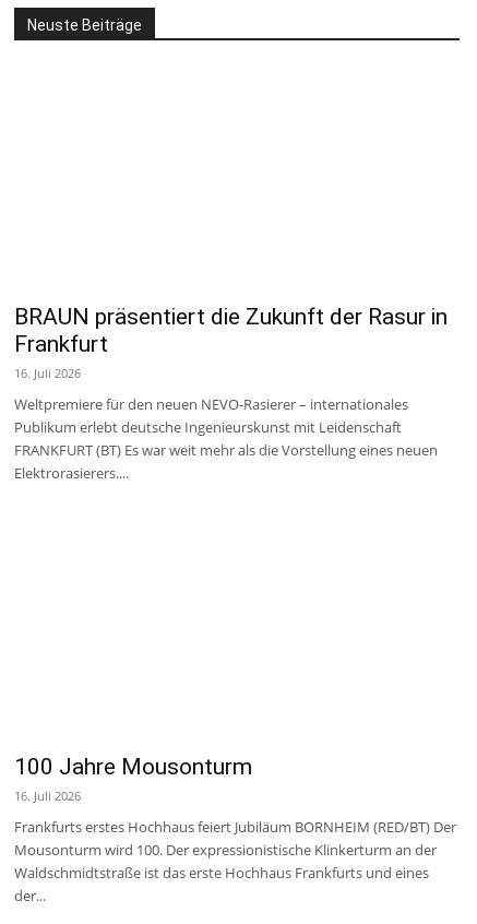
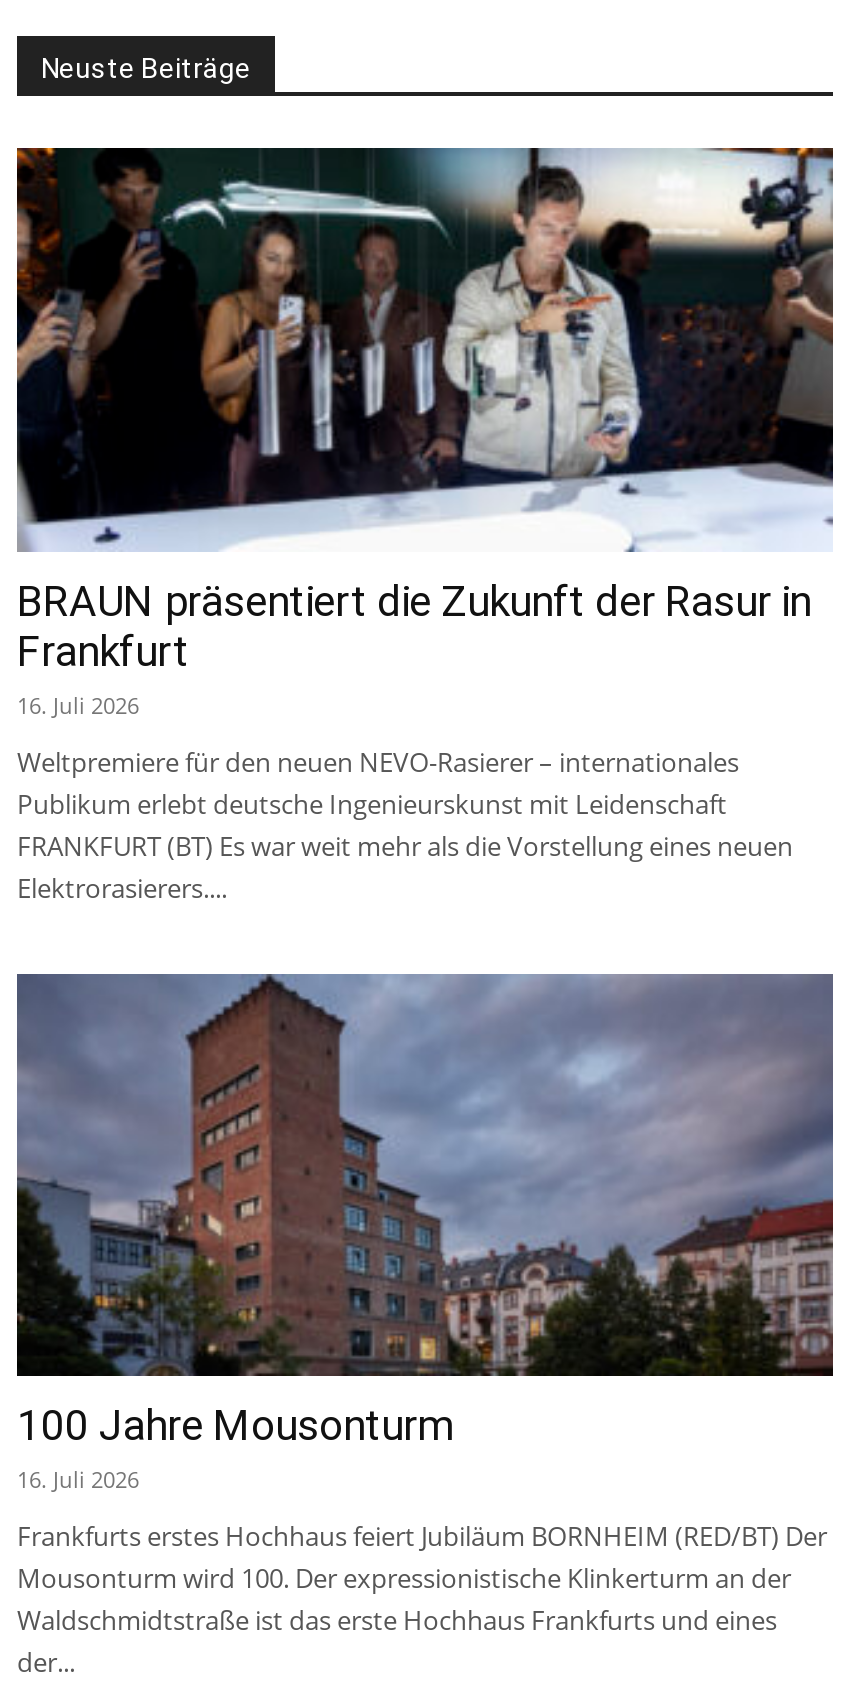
none -> [15,146,835,554] [image]
none -> [15,972,835,1378] [image]

